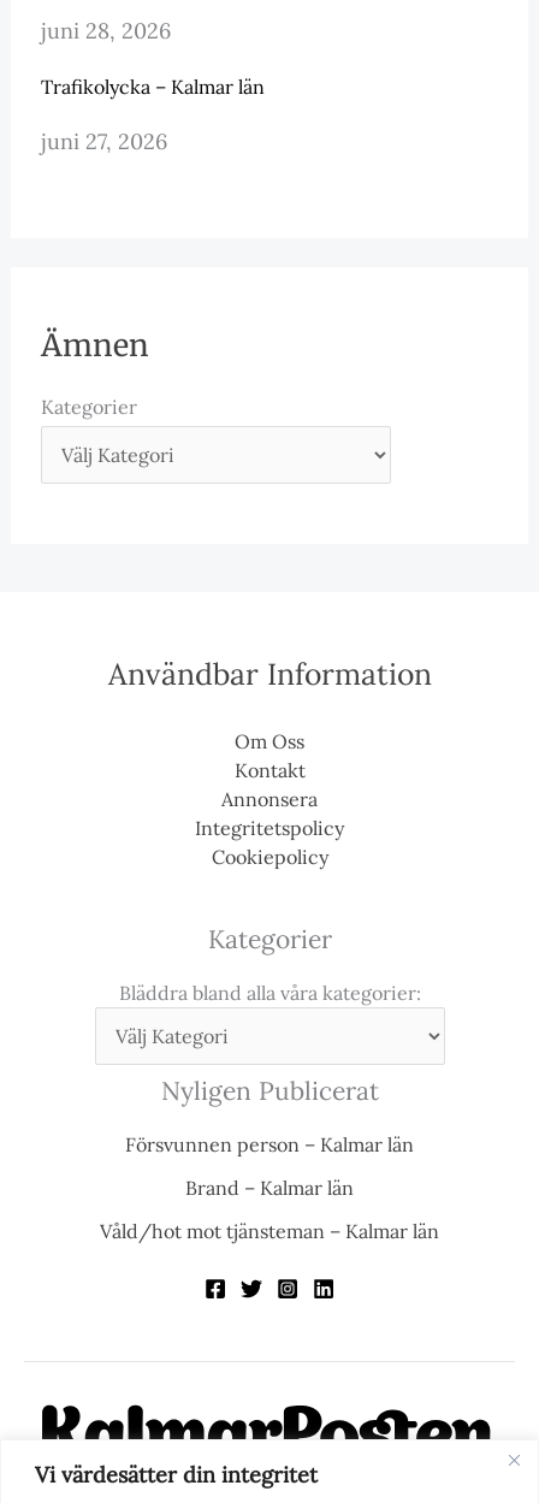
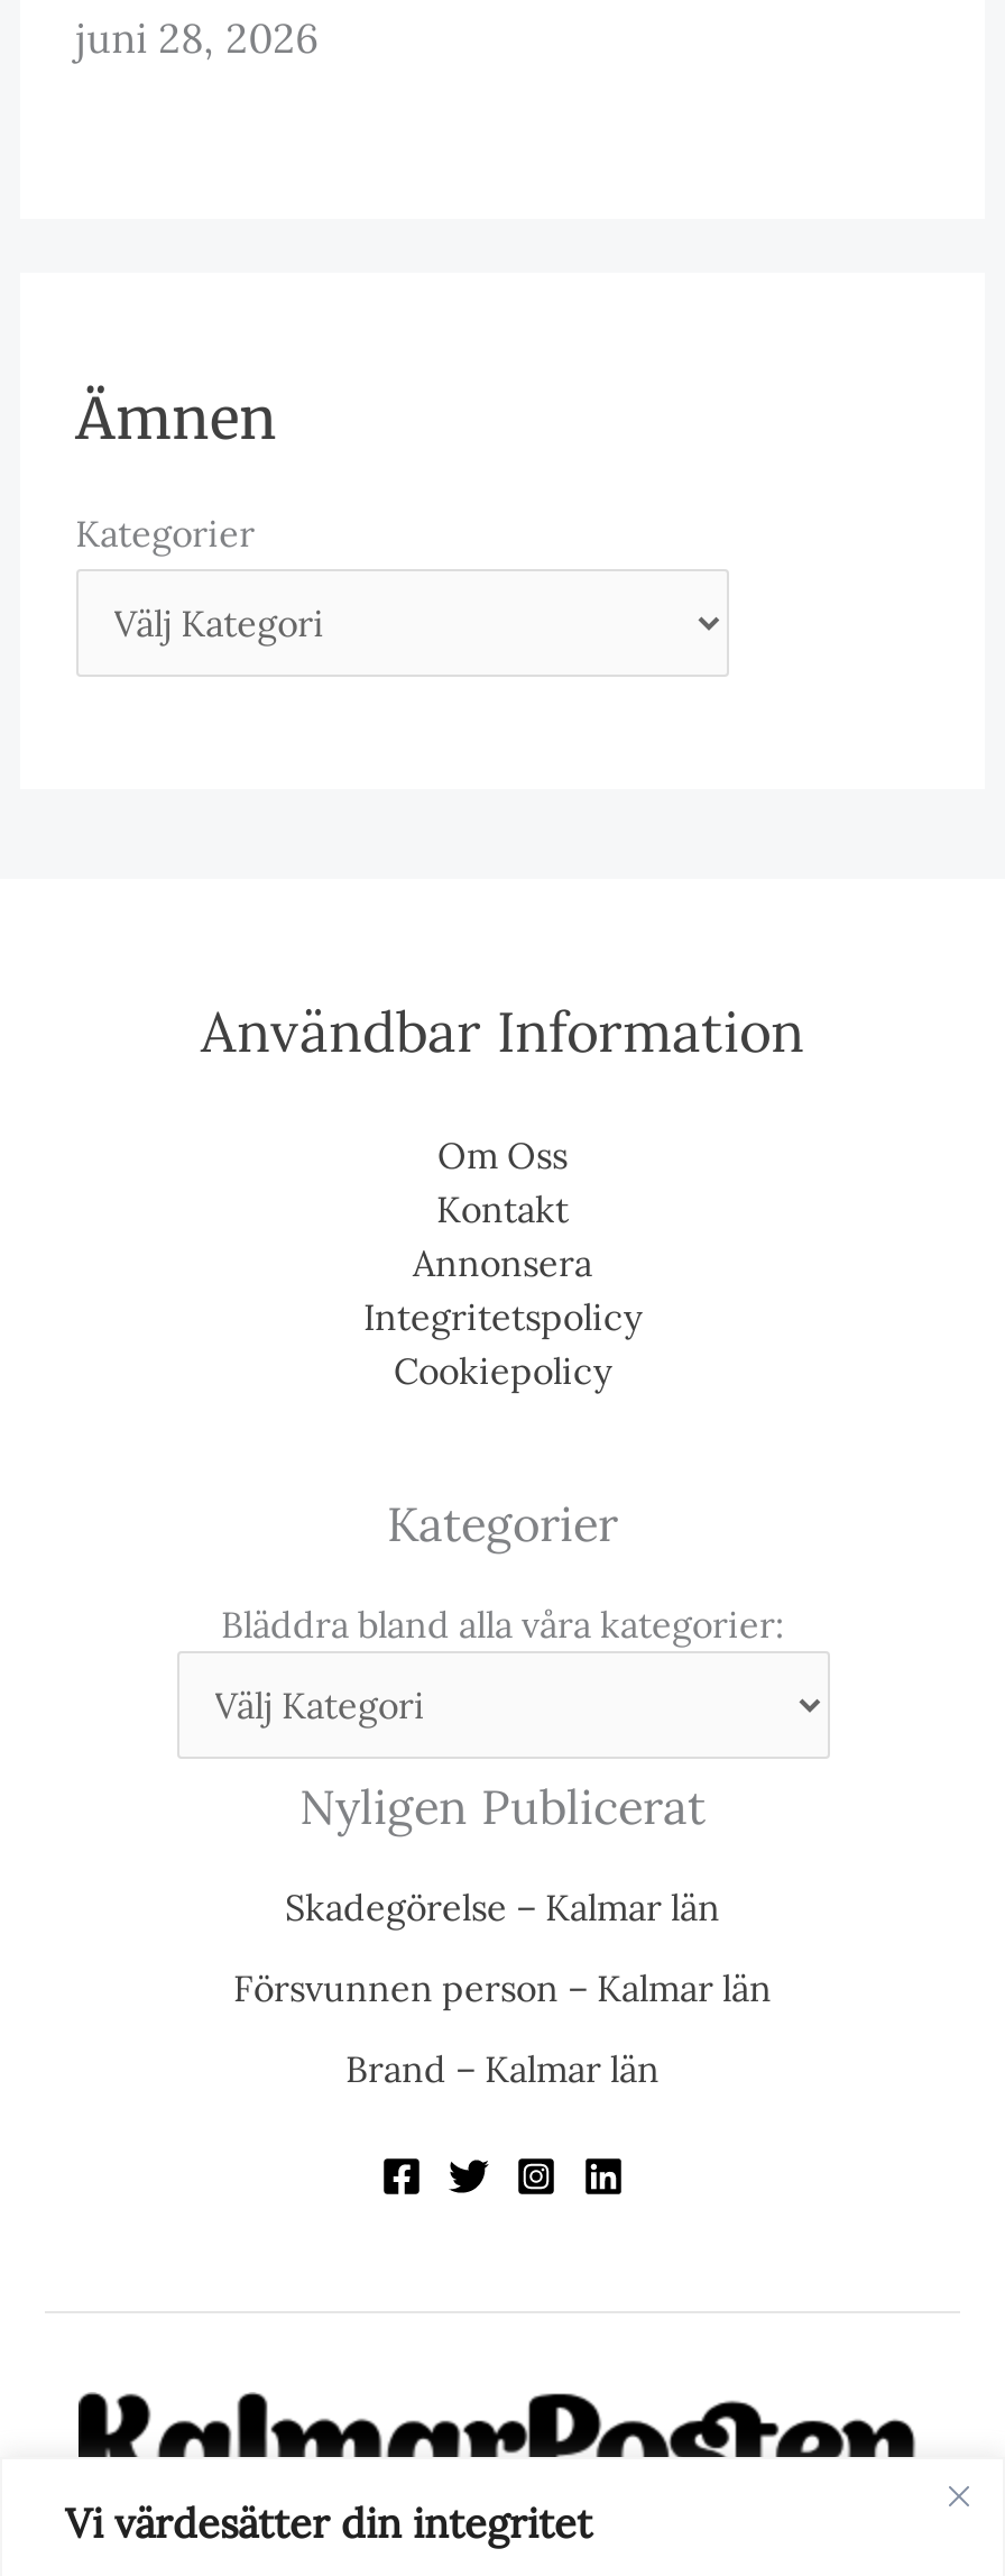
[40,75,264,155] Trafikolycka – Kalmar län | juni 27, 2026 -> none
none -> [285,1885,720,1930] Skadegörelse – Kalmar län
[100,1219,439,1243] Våld/hot mot tjänsteman – Kalmar län -> none

